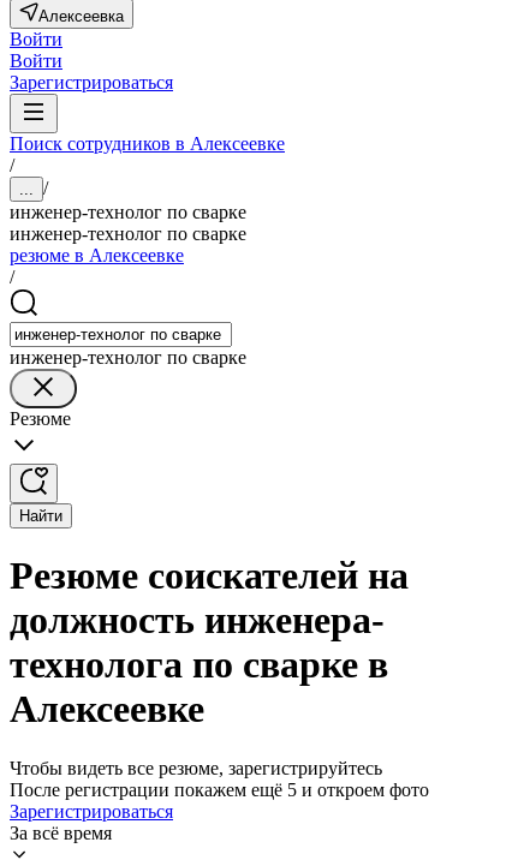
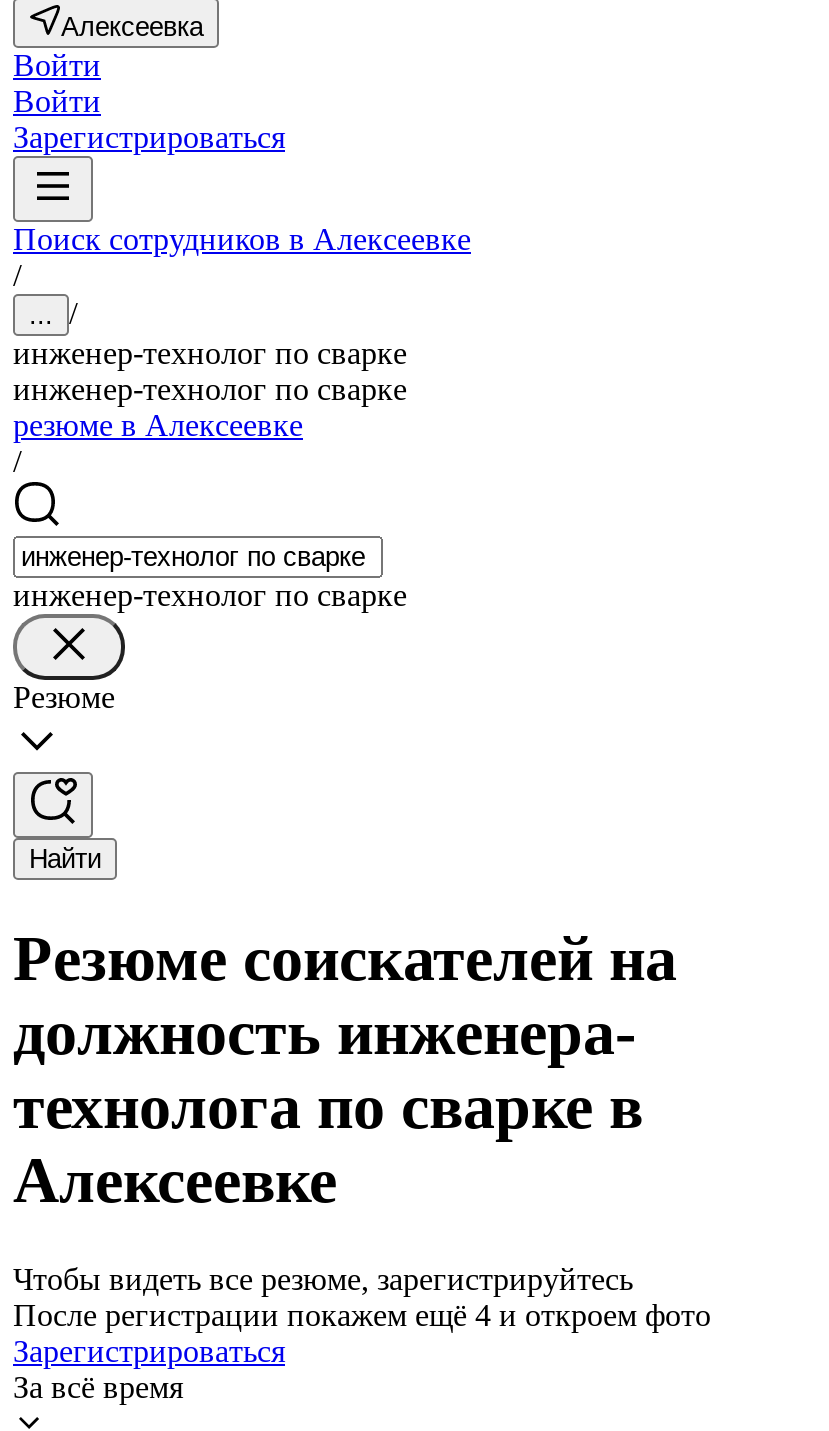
[10,779,429,800] После регистрации покажем ещё 5 и откроем фото -> [13,1298,711,1332] После регистрации покажем ещё 4 и откроем фото

